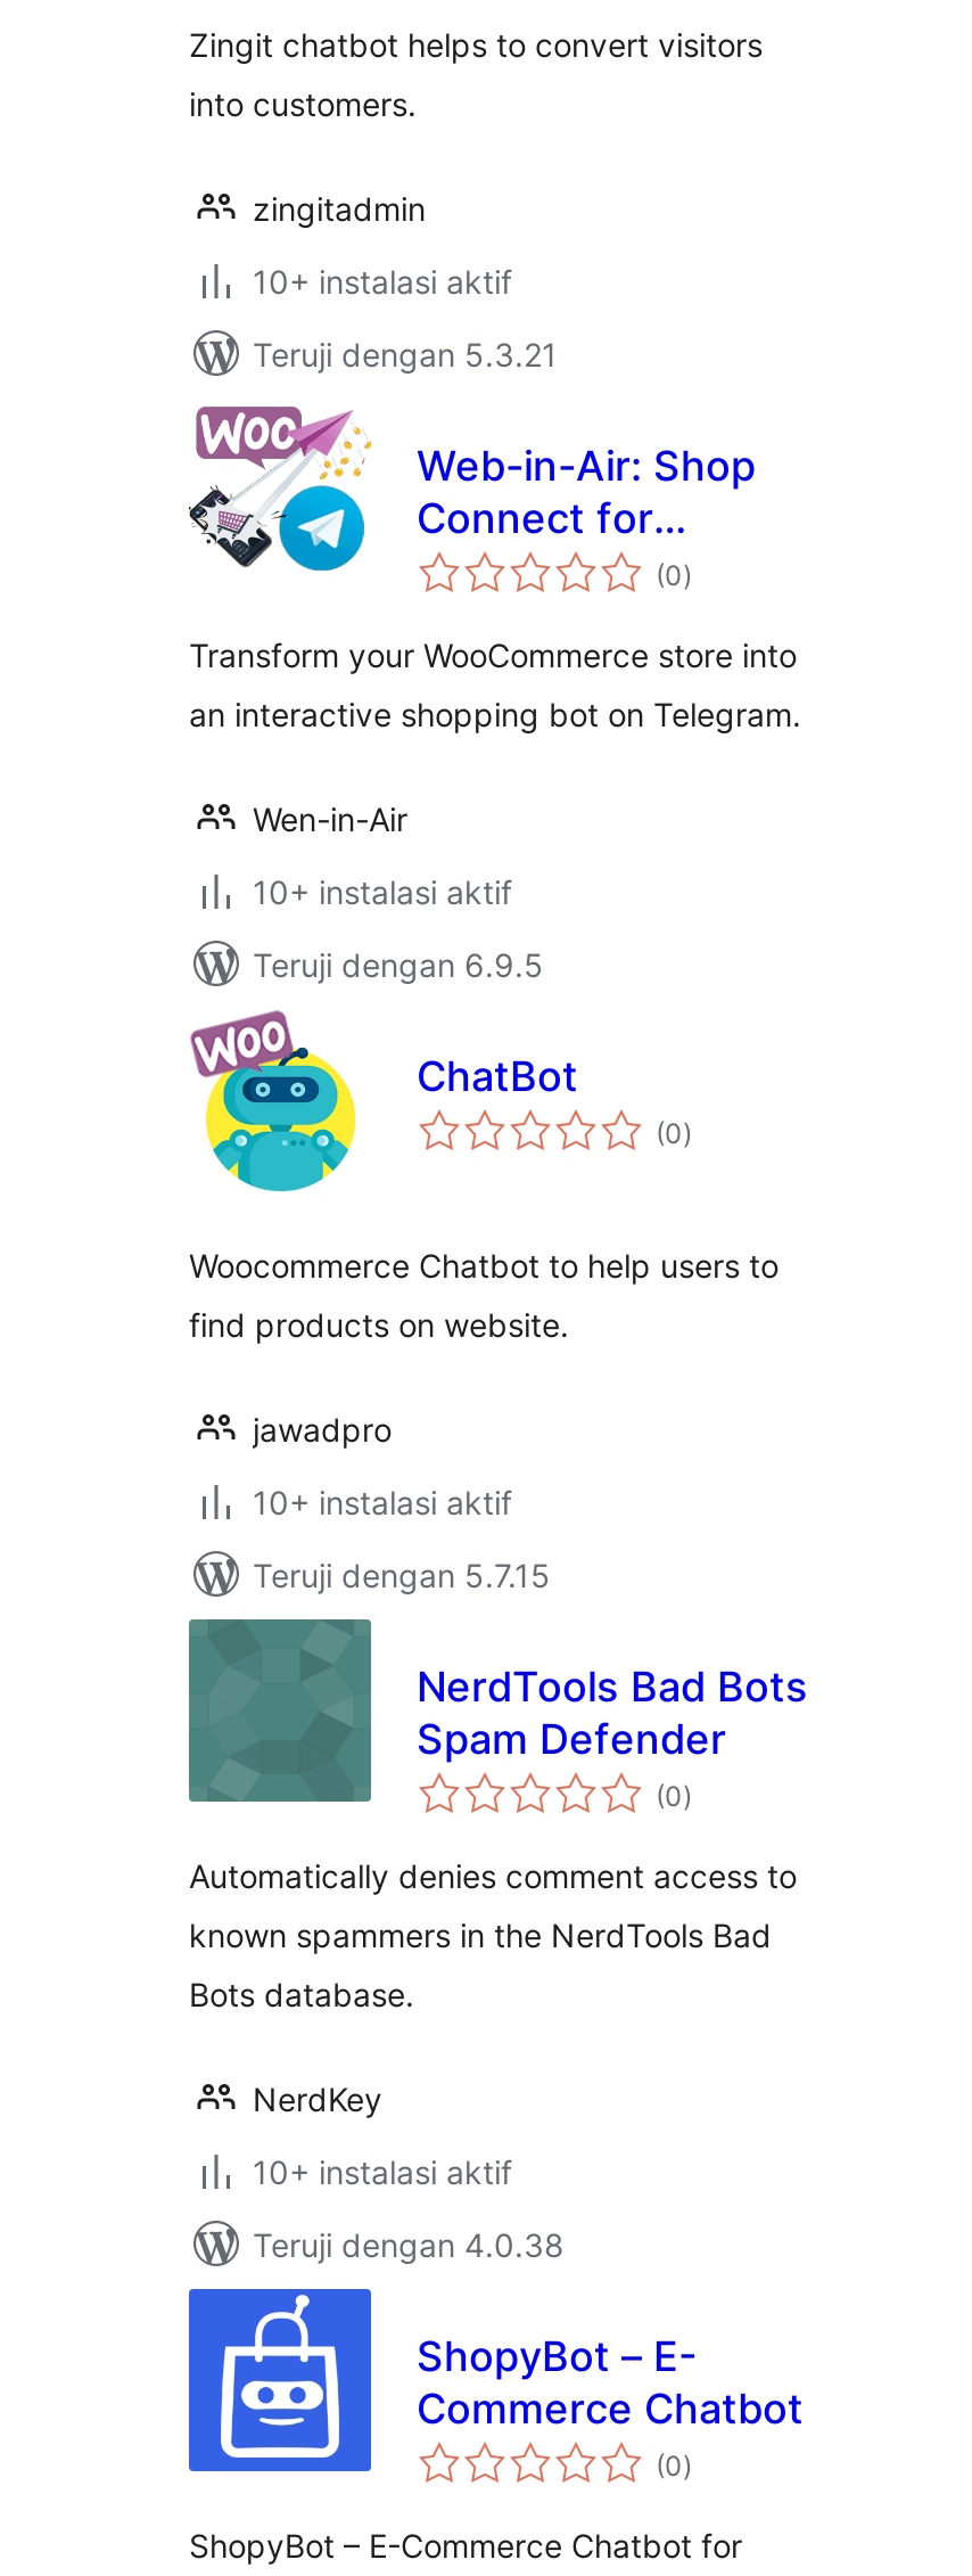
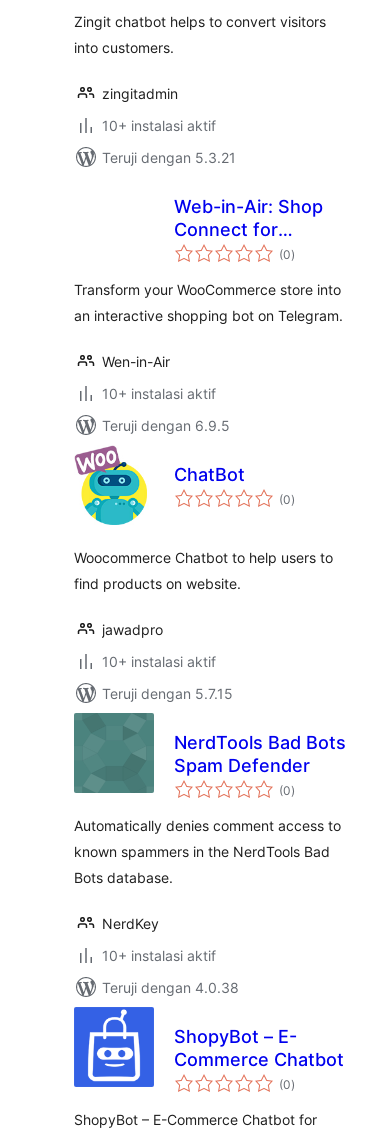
[187,403,373,574] [image] -> none

